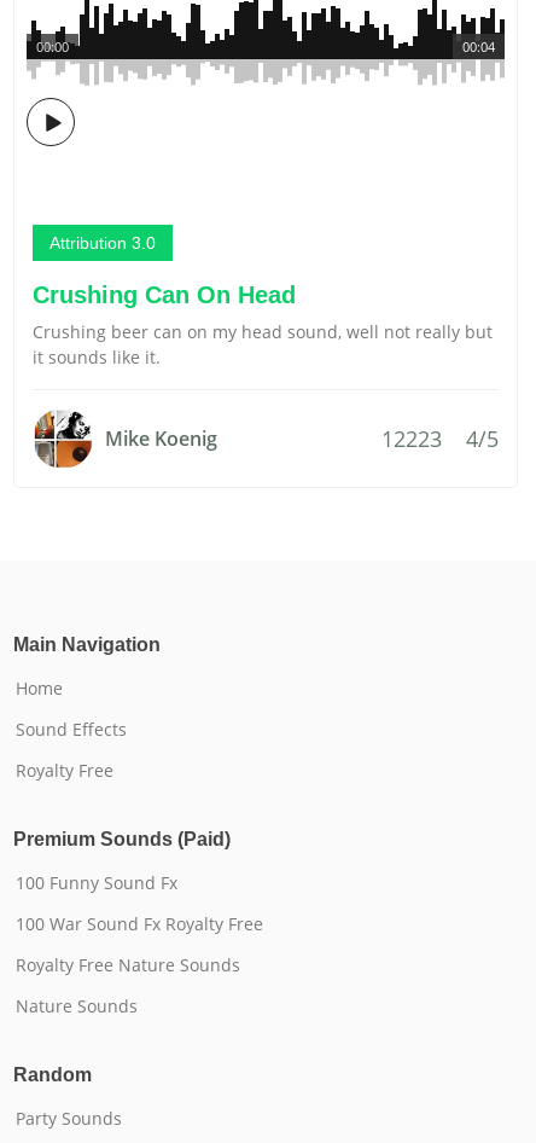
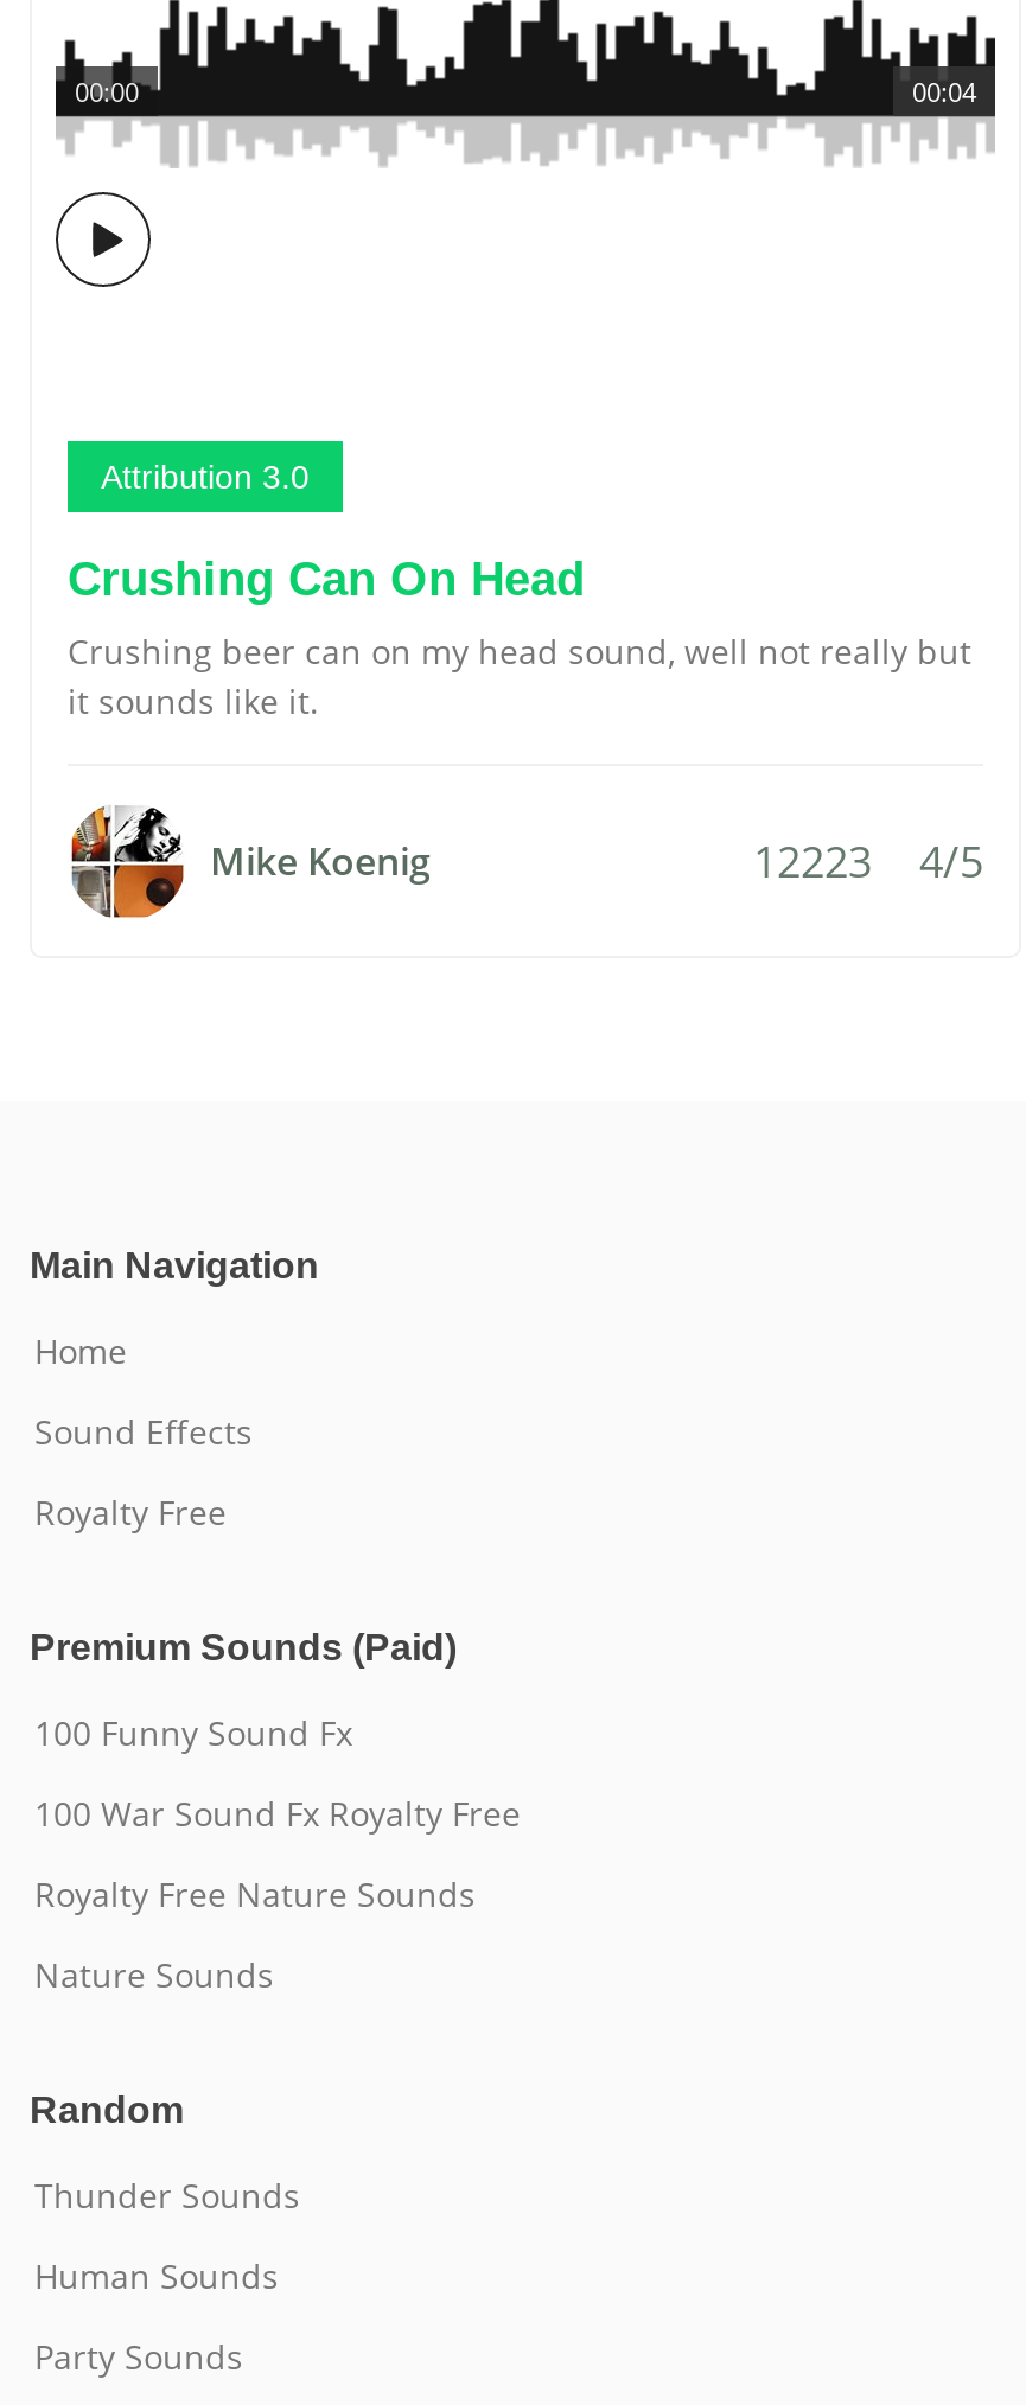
none -> [34,2173,300,2298] Thunder Sounds | Human Sounds

